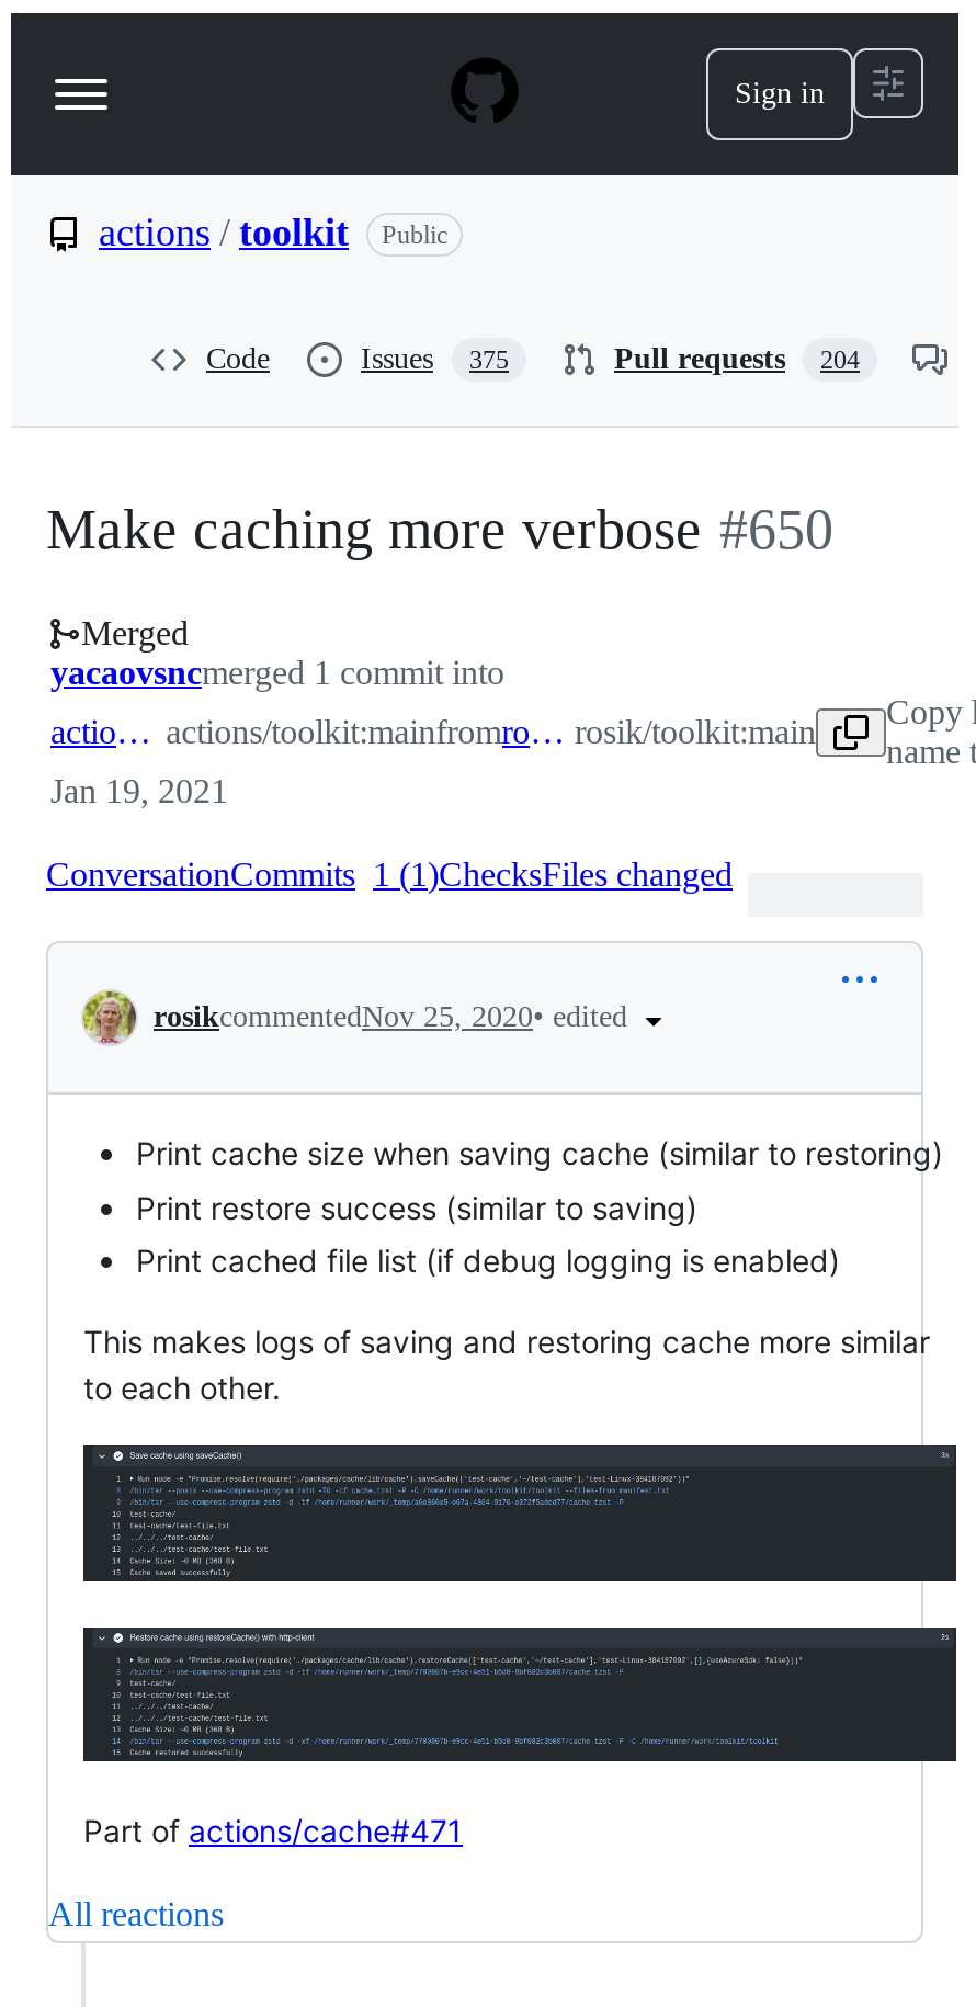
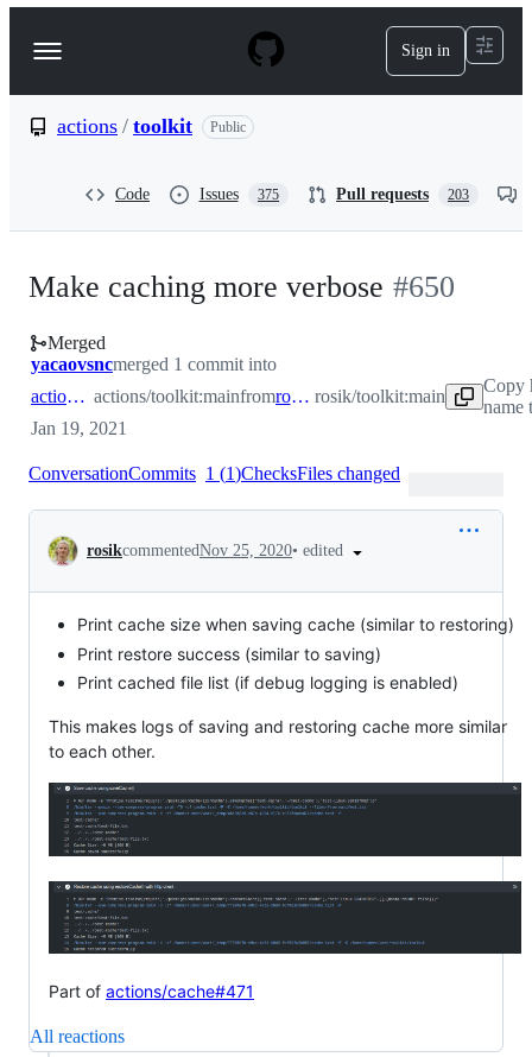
[614,342,860,375] Pull requests 204 -> [336,185,469,203] Pull requests 203

